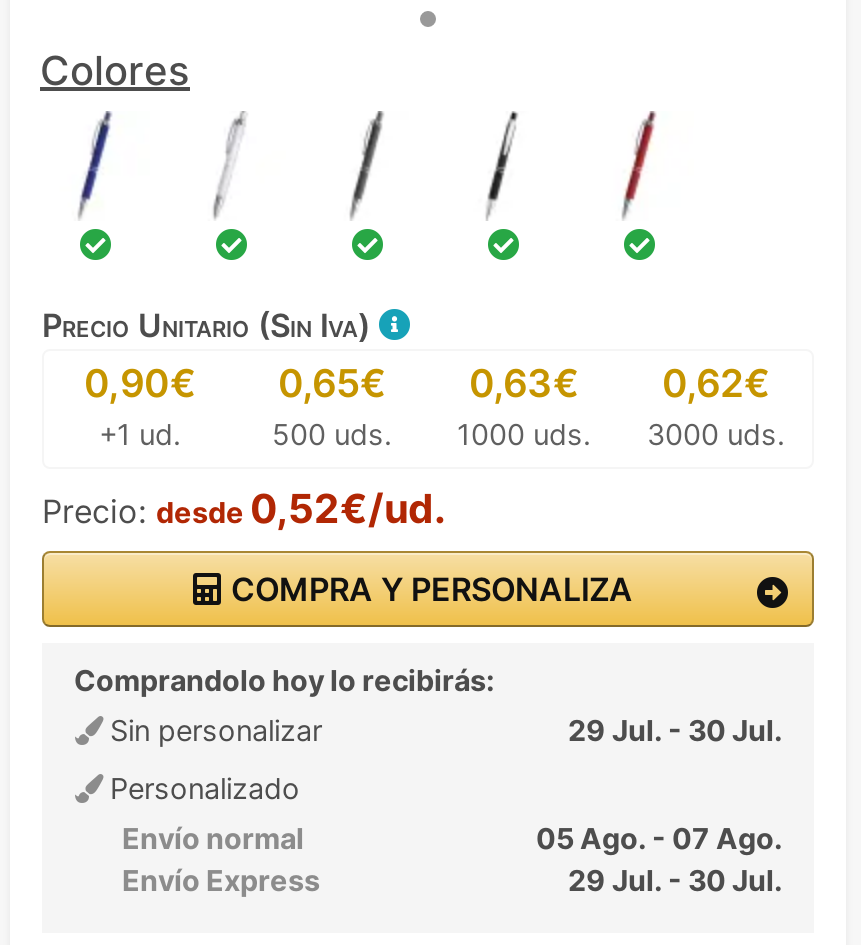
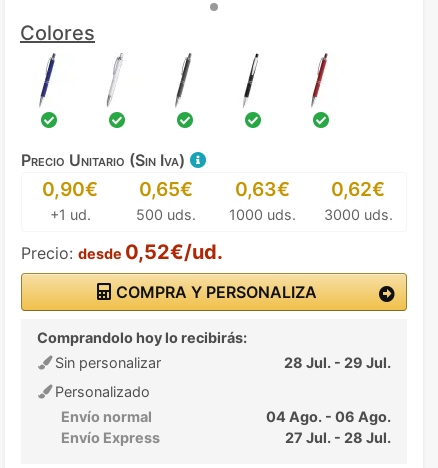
[568,713,782,747] 29 Jul. - 30 Jul. -> [284,354,391,371] 28 Jul. - 29 Jul.
[536,821,782,855] 05 Ago. - 07 Ago. -> [266,408,391,425] 04 Ago. - 06 Ago.
[568,863,782,897] 29 Jul. - 30 Jul. -> [285,429,391,446] 27 Jul. - 28 Jul.

